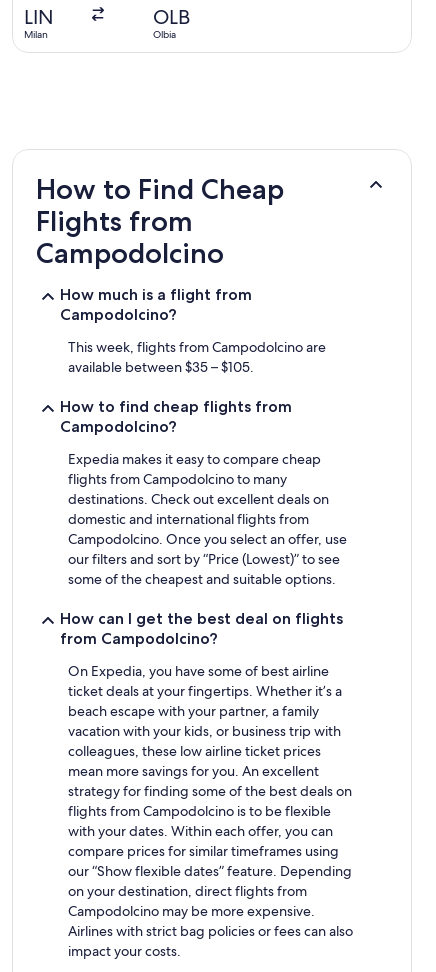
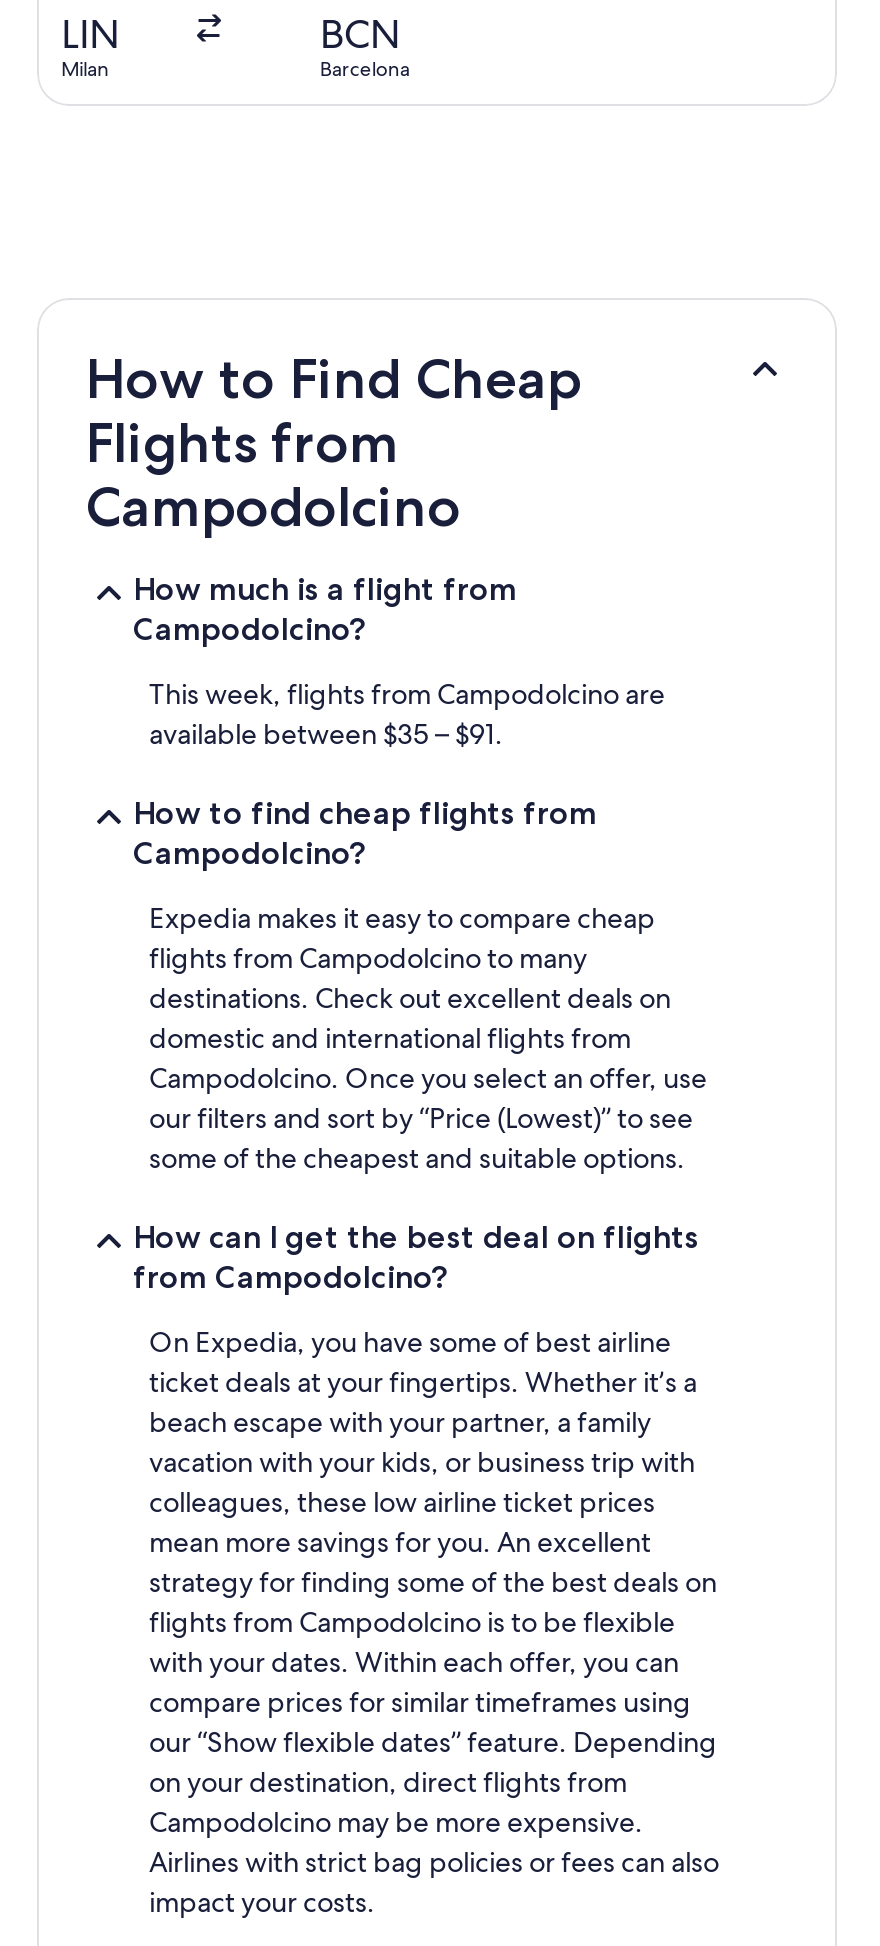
[153,4,190,41] OLB | Olbia -> [320,8,410,82] BCN | Barcelona
[68,358,254,376] available between $35 – $105. -> [149,716,503,752] available between $35 – $91.

